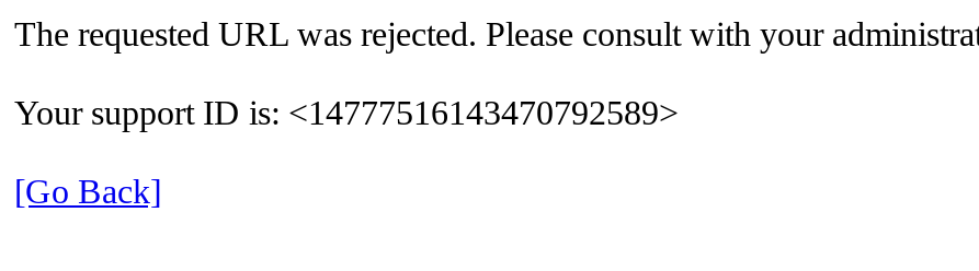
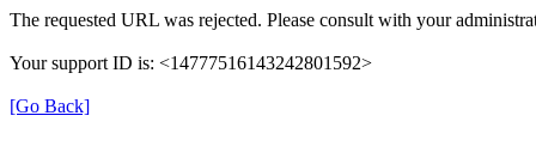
[14,94,679,131] Your support ID is: <14777516143470792589> -> [10,53,372,73] Your support ID is: <14777516143242801592>

